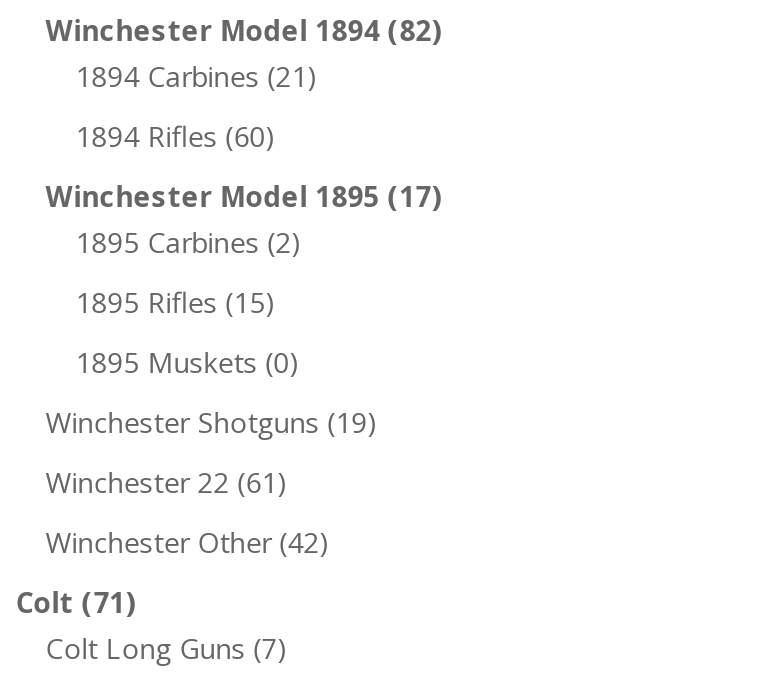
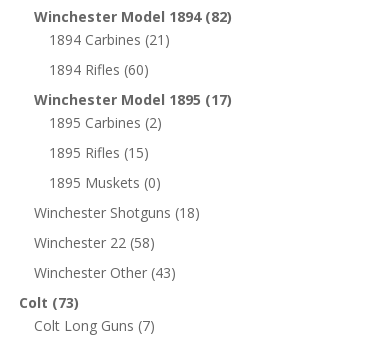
[46,402,378,440] Winchester Shotguns (19) -> [34,203,200,222] Winchester Shotguns (18)
[46,462,288,500] Winchester 22 (61) -> [34,233,155,252] Winchester 22 (58)
[46,522,330,560] Winchester Other (42) -> [34,263,176,282] Winchester Other (43)
[16,582,136,620] Colt (71) -> [19,293,79,312] Colt (73)

